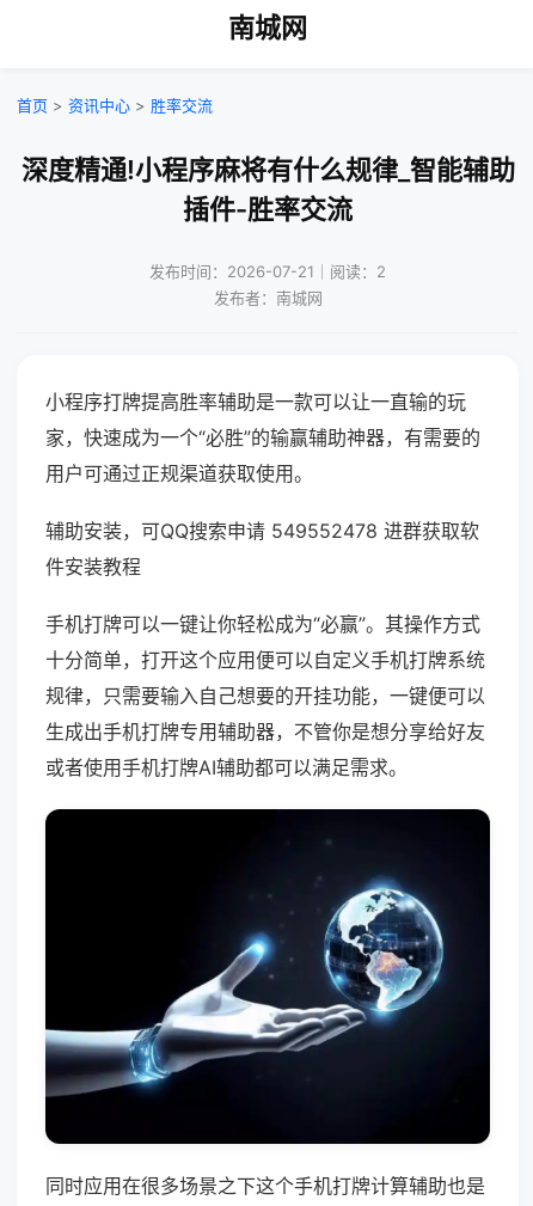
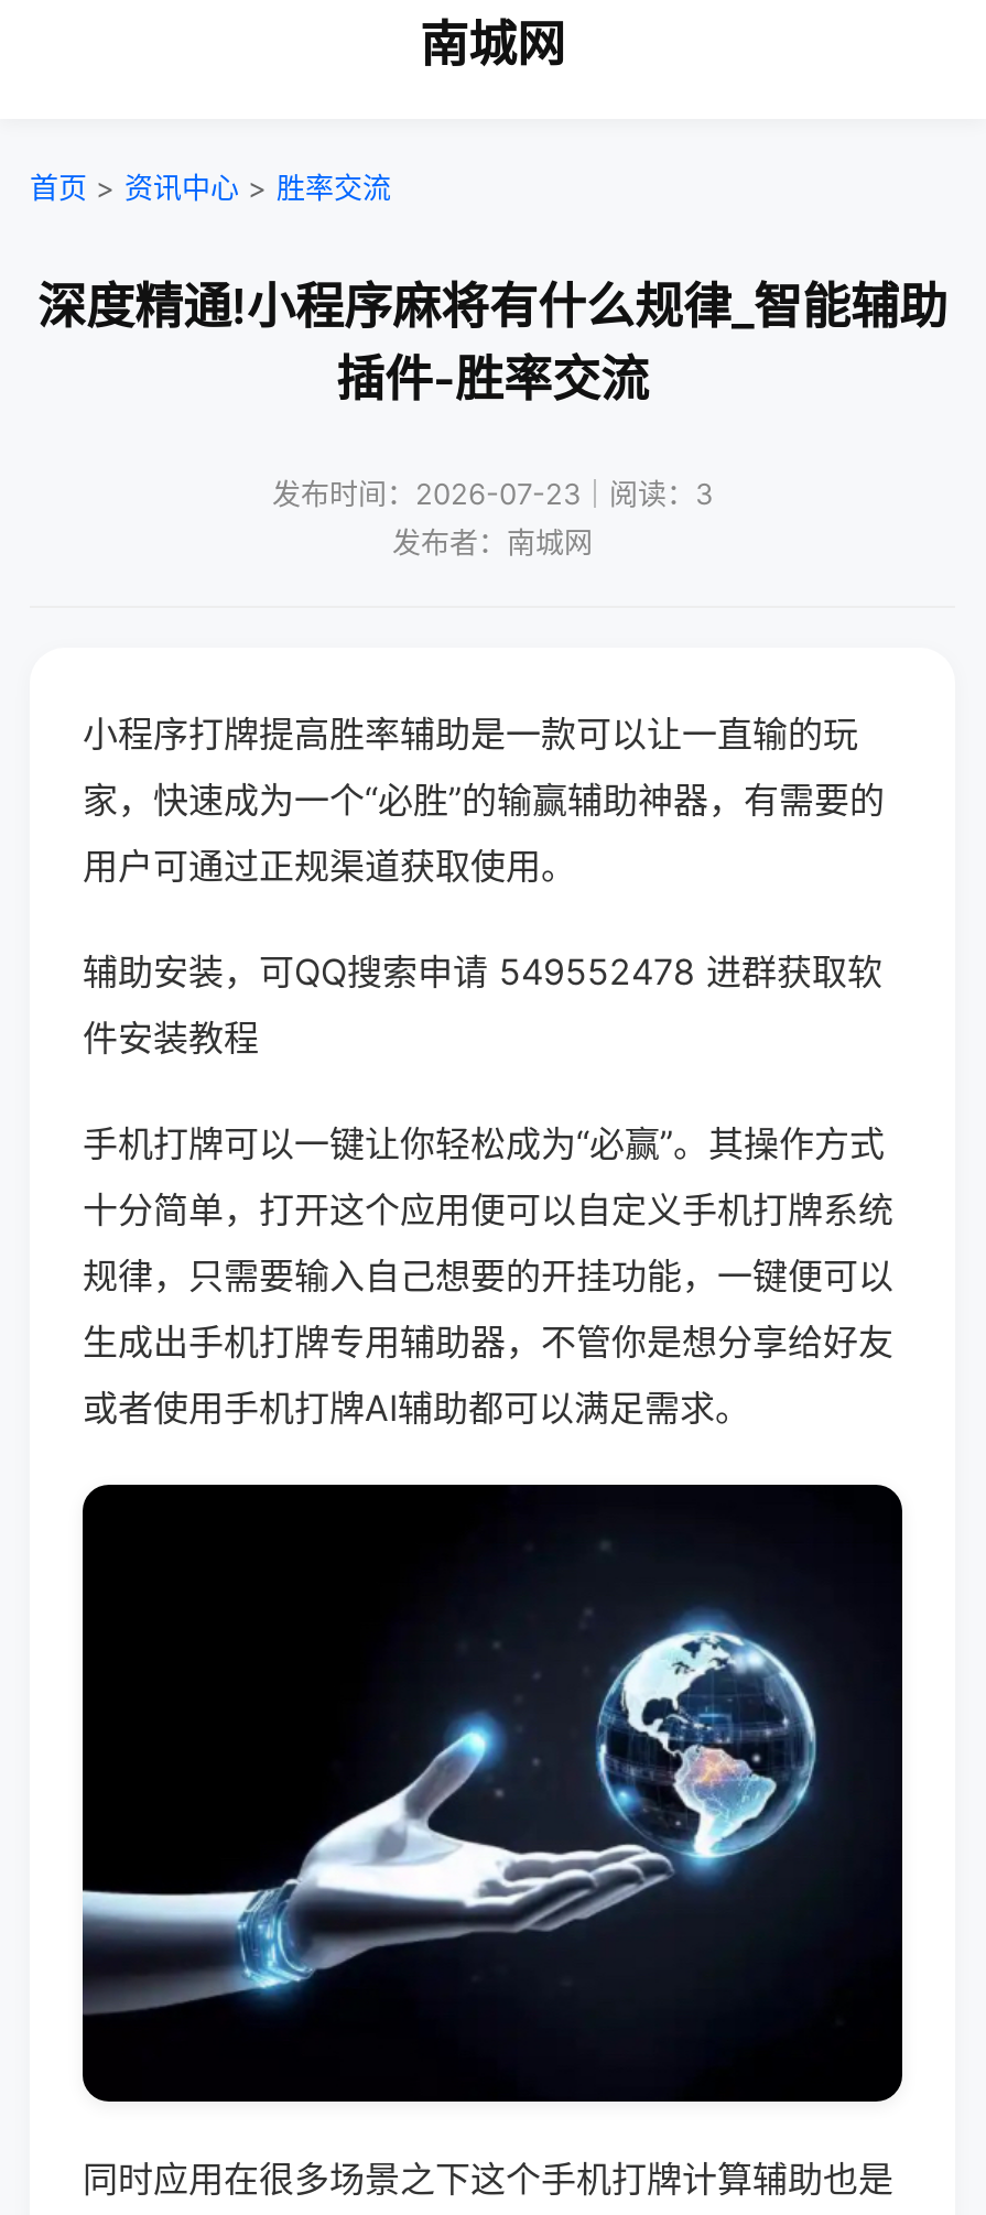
[149,262,386,281] 发布时间：2026-07-21｜阅读：2 -> [272,476,713,511] 发布时间：2026-07-23｜阅读：3

